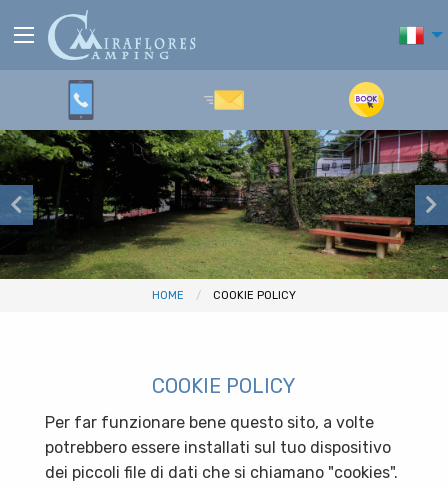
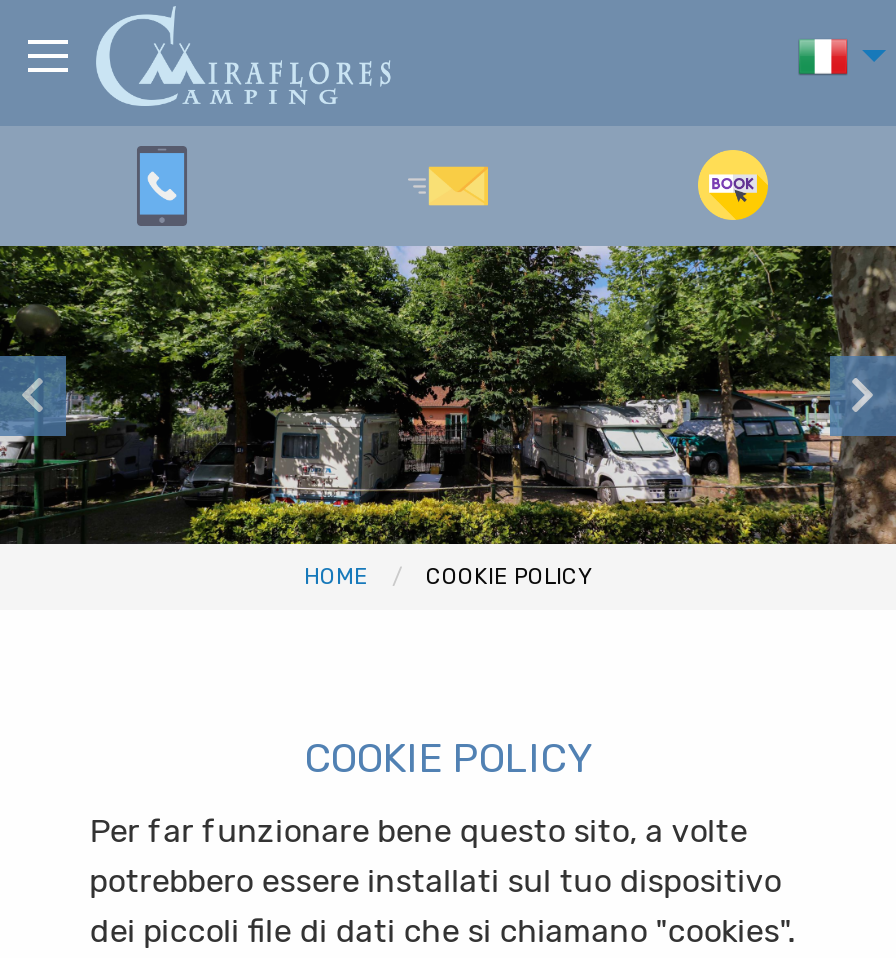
[3,129,445,280] [image] -> [6,244,890,546] [image]

